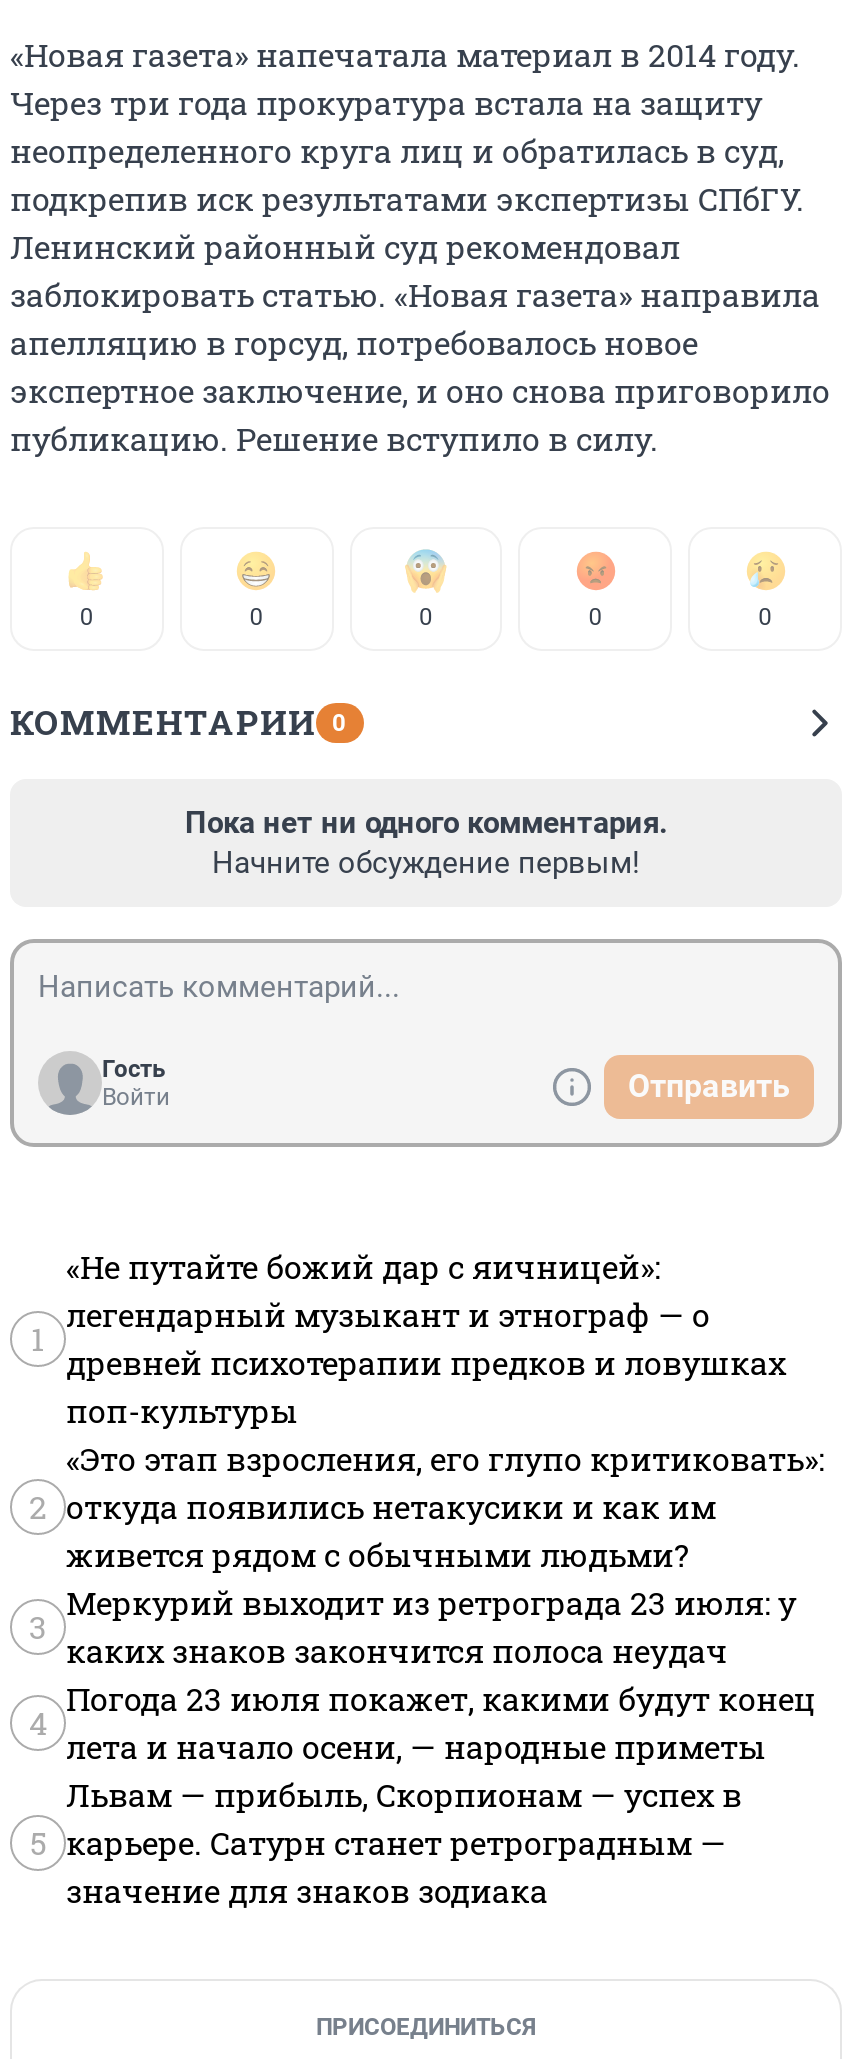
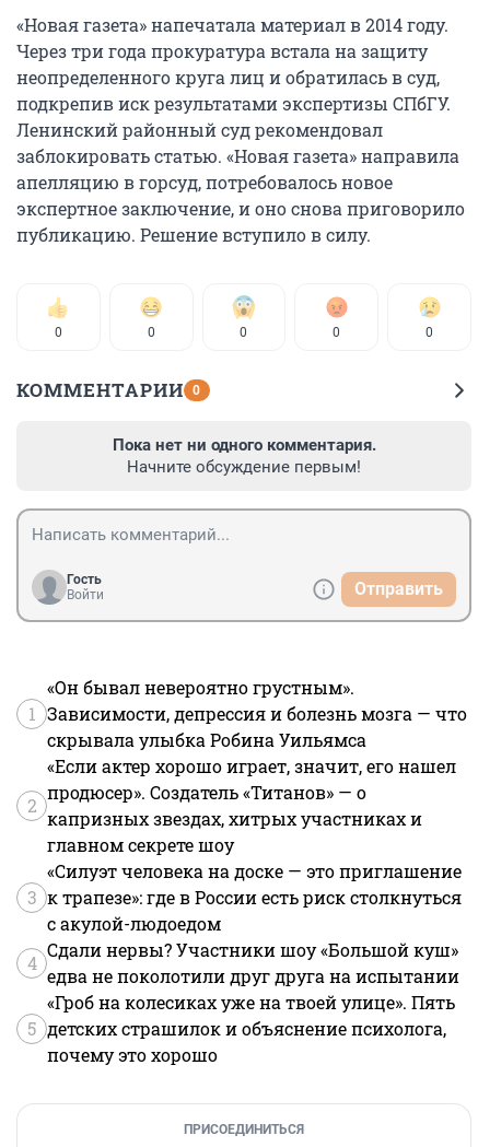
[66,1245,786,1431] «Не путайте божий дар с яичницей»: | легендарный музыкант и этнограф — о | древней психотерапии предков и ловушках | поп-культуры -> [47,676,467,751] «Он бывал невероятно грустным». | Зависимости, депрессия и болезнь мозга — что | скрывала улыбка Робина Уильямса
[66,1437,824,1575] «Это этап взросления, его глупо критиковать»: | откуда появились нетакусики и как им | живется рядом с обычными людьми? -> [47,755,456,856] «Если актер хорошо играет, значит, его нашел | продюсер». Создатель «Титанов» — о | капризных звездах, хитрых участниках и | главном секрете шоу
[66,1581,796,1671] Меркурий выходит из ретрограда 23 июля: у | каких знаков закончится полоса неудач -> [47,860,462,935] «Силуэт человека на доске — это приглашение | к трапезе»: где в России есть риск столкнуться | с акулой-людоедом
[66,1677,816,1767] Погода 23 июля покажет, какими будут конец | лета и начало осени, — народные приметы -> [47,938,459,987] Сдали нервы? Участники шоу «Большой куш» | едва не поколотили друг друга на испытании
[66,1773,742,1911] Львам — прибыль, Скорпионам — успех в | карьере. Сатурн станет ретроградным — | значение для знаков зодиака -> [47,991,455,1066] «Гроб на колесиках уже на твоей улице». Пять | детских страшилок и объяснение психолога, | почему это хорошо

